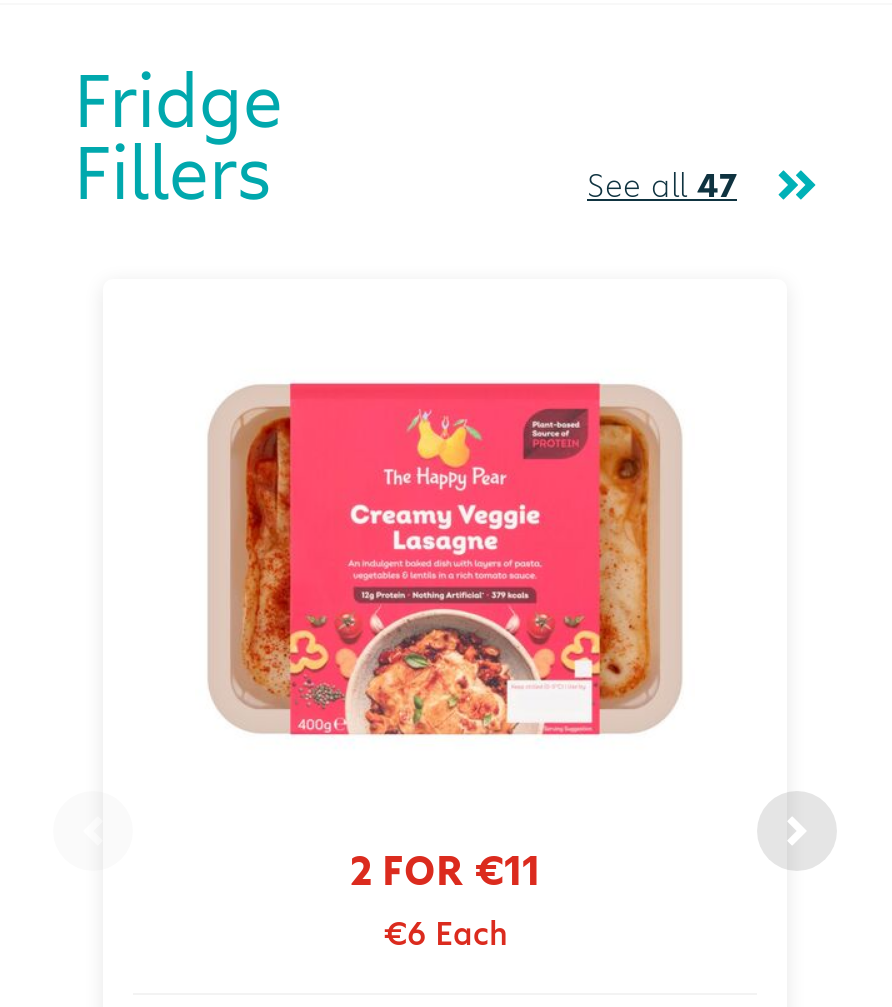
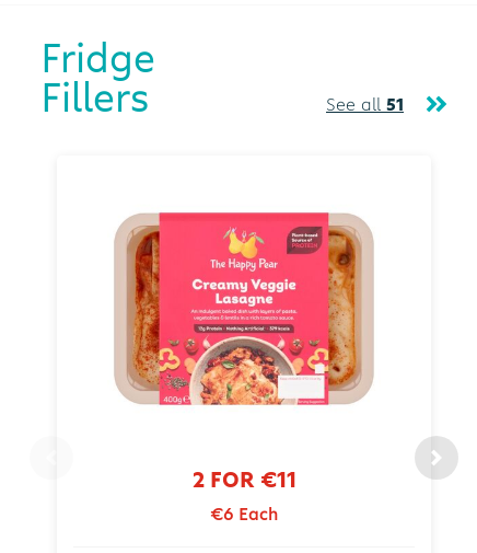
[587,163,737,207] See all 47 -> [326,92,404,116] See all 51

